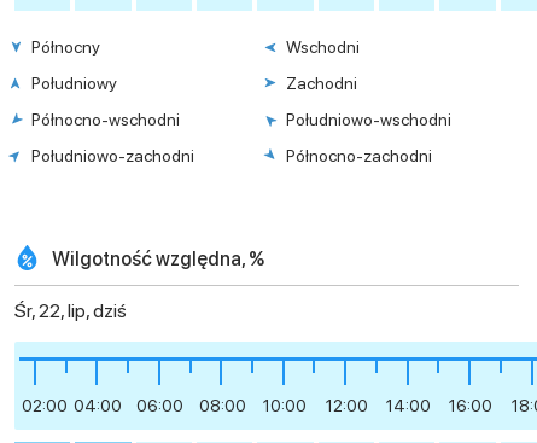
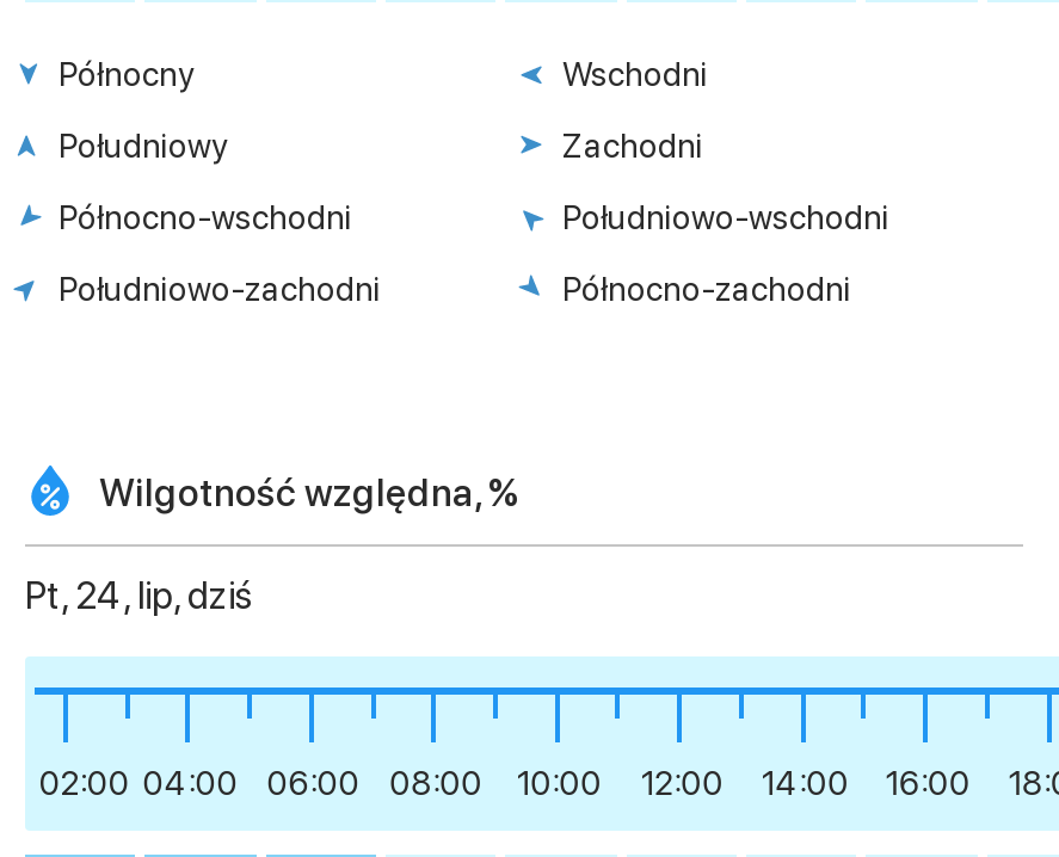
[14,299,127,322] Śr, 22, lip, dziś -> [25,573,254,618] Pt, 24, lip, dziś

